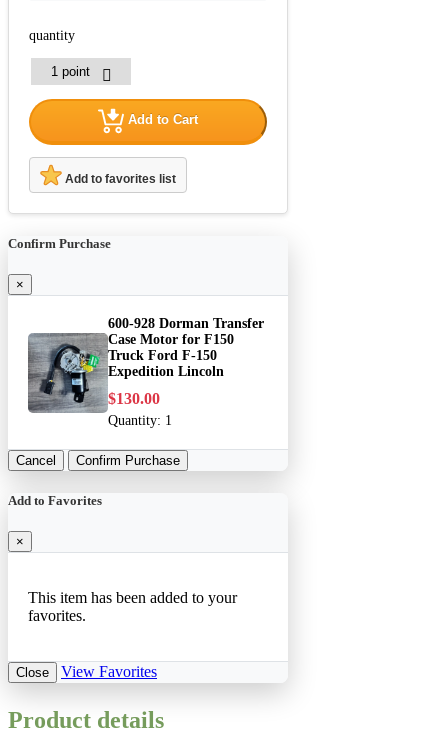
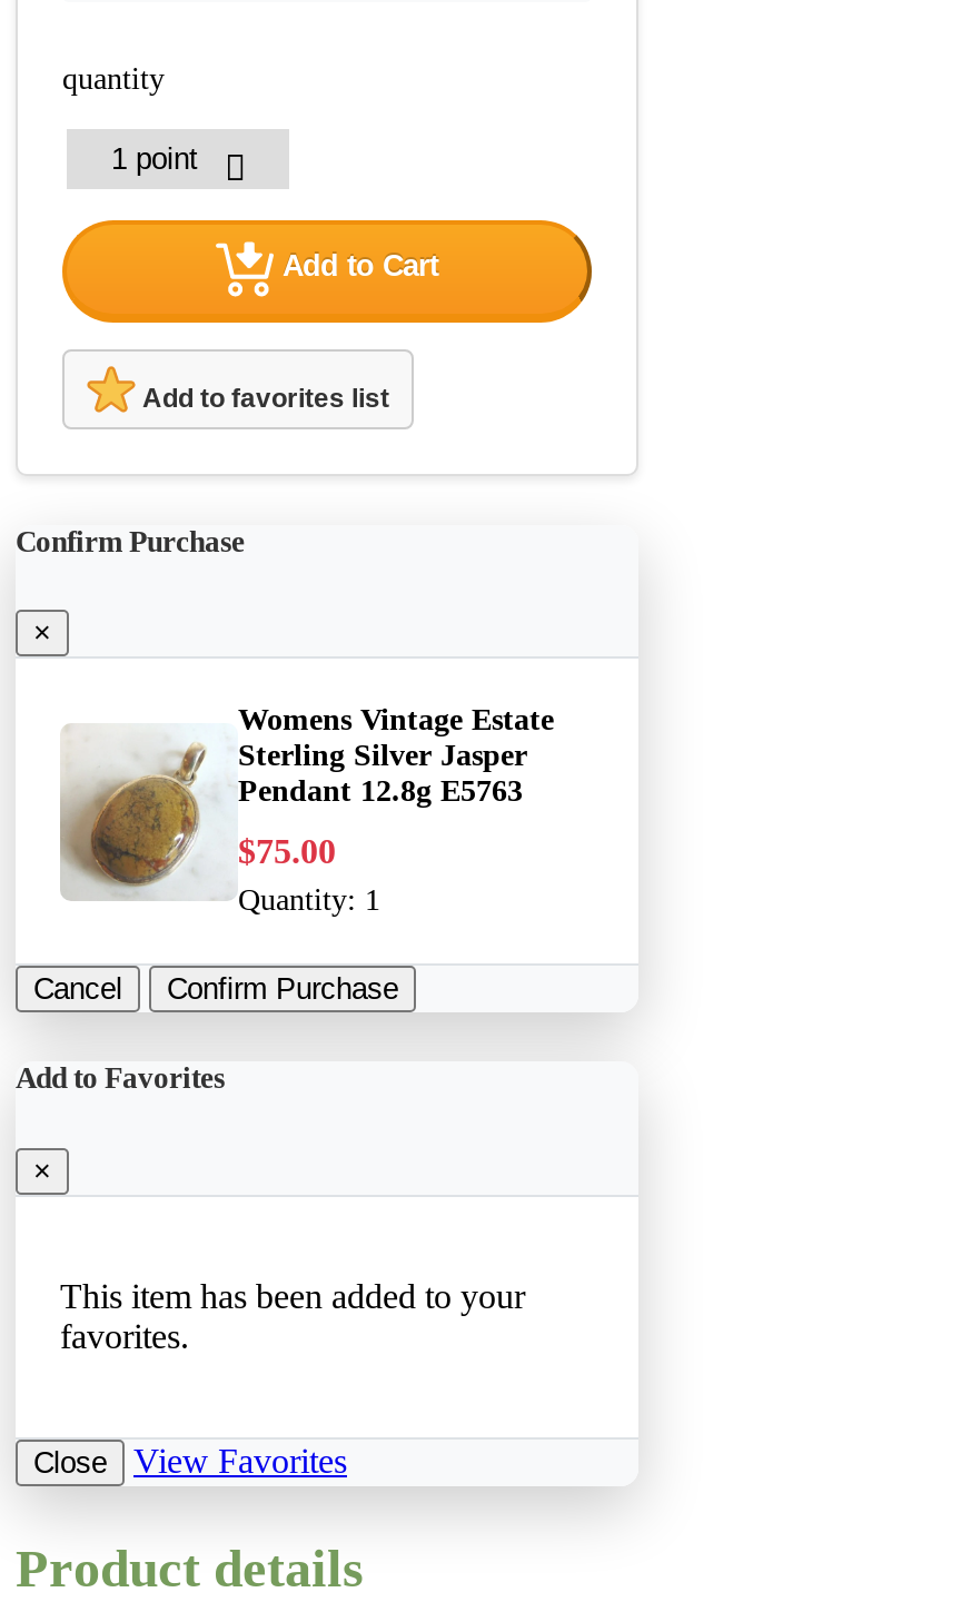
[28,316,264,414] [image] | 600-928 Dorman Transfer | Case Motor for F150 | Truck Ford F-150 | Expedition Lincoln -> [60,703,554,901] [image] | Womens Vintage Estate | Sterling Silver Jasper | Pendant 12.8g E5763
[108,390,160,407] $130.00 -> [238,832,336,870] $75.00

